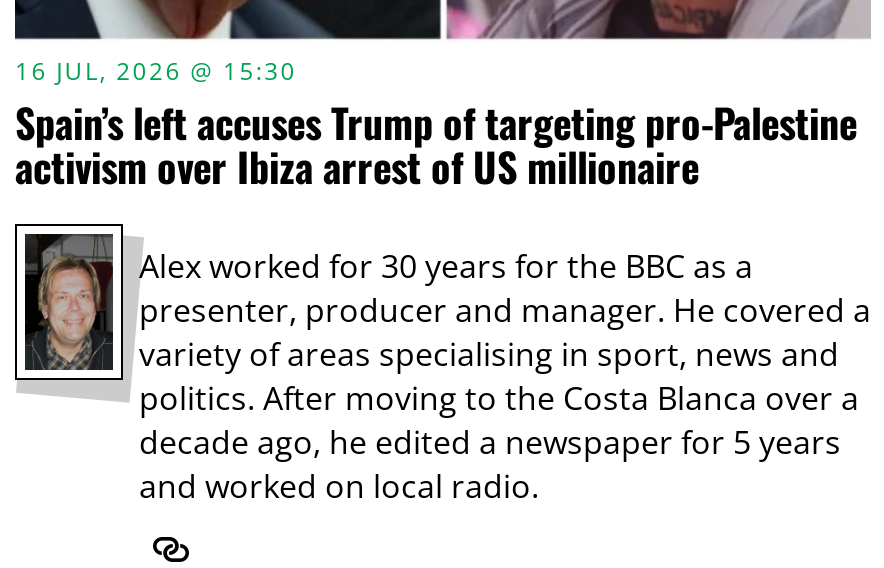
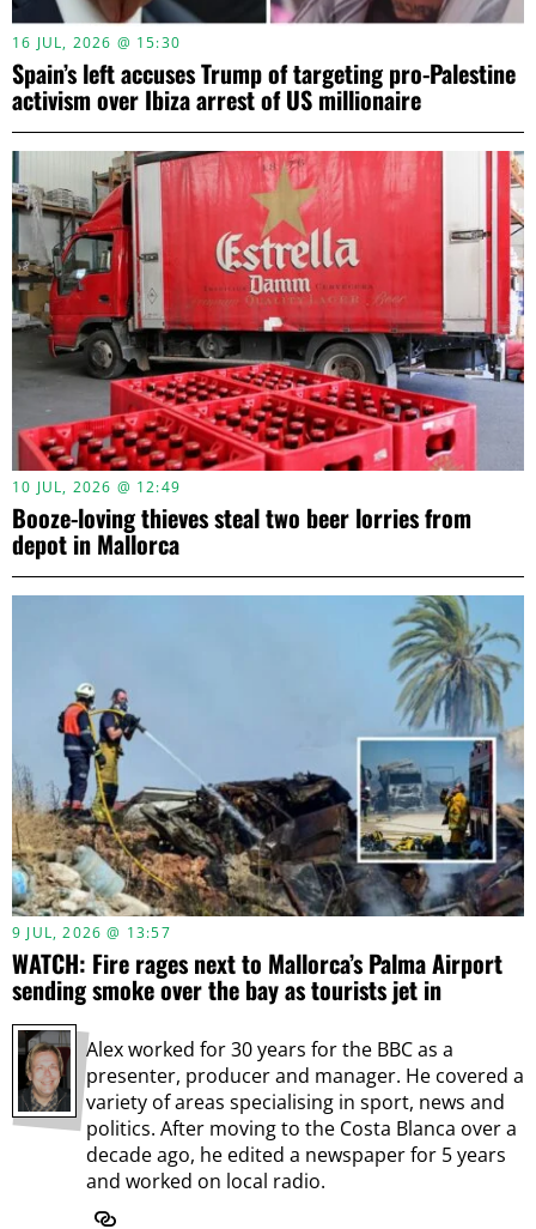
none -> [11,131,525,562] [image] | 10 JUL, 2026 @ 12:49 | Booze-loving thieves steal two beer lorries from | depot in Mallorca
none -> [11,594,525,1007] [image] | 9 JUL, 2026 @ 13:57 | WATCH: Fire rages next to Mallorca’s Palma Airport | sending smoke over the bay as tourists jet in

